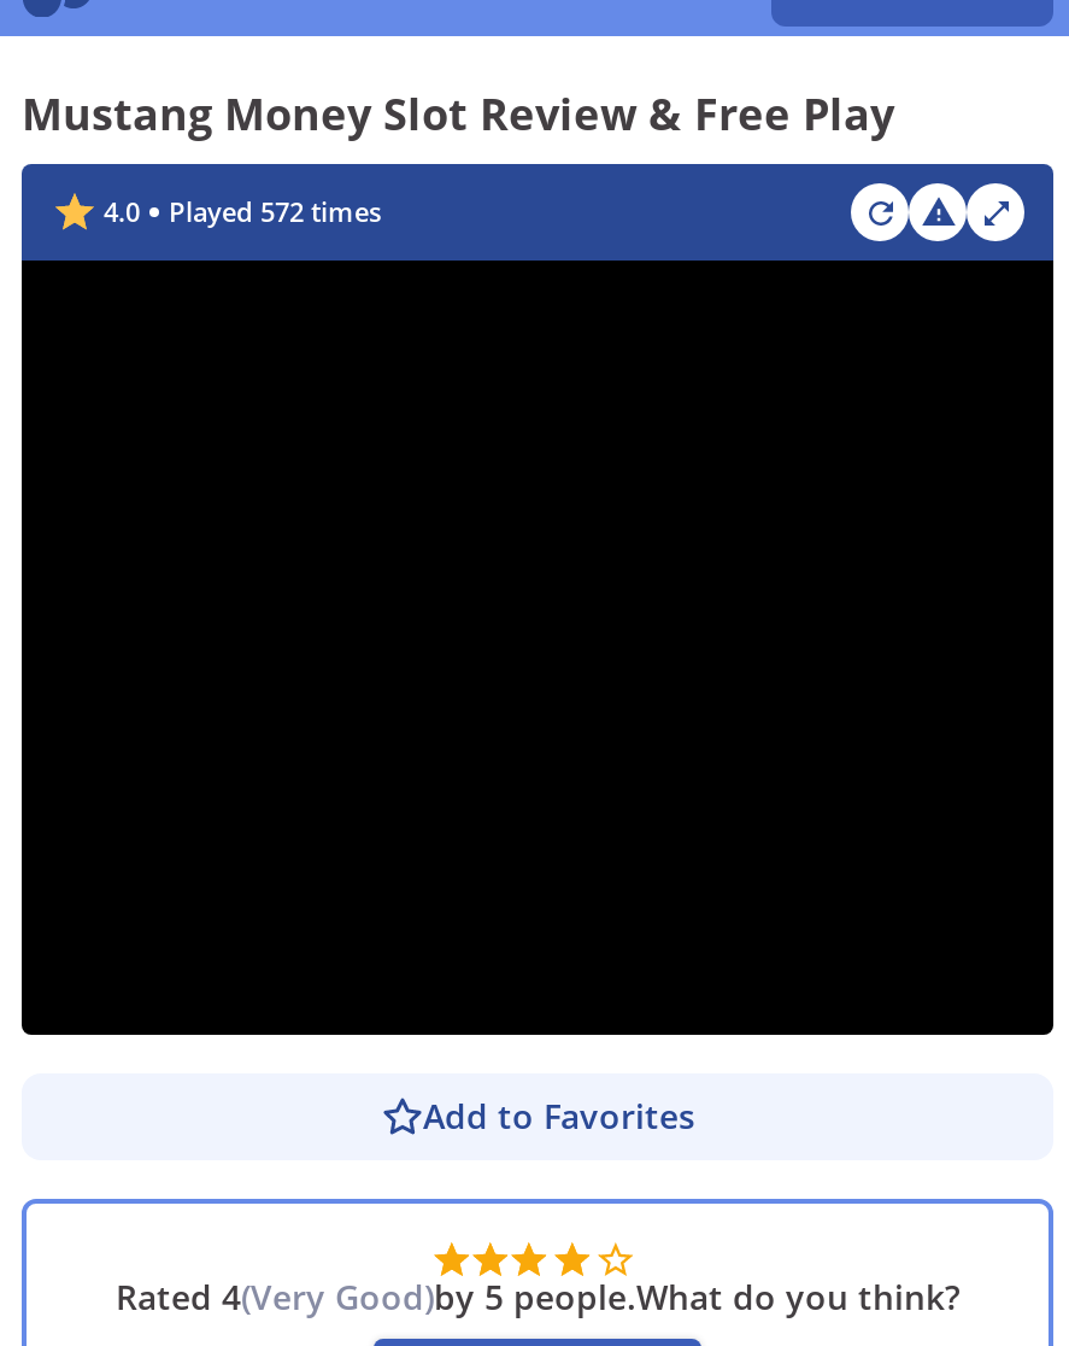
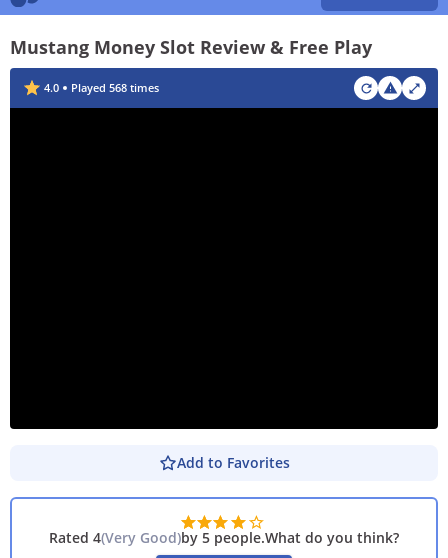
[104,193,381,229] 4.0 Played 572 times -> [44,80,159,95] 4.0 Played 568 times

